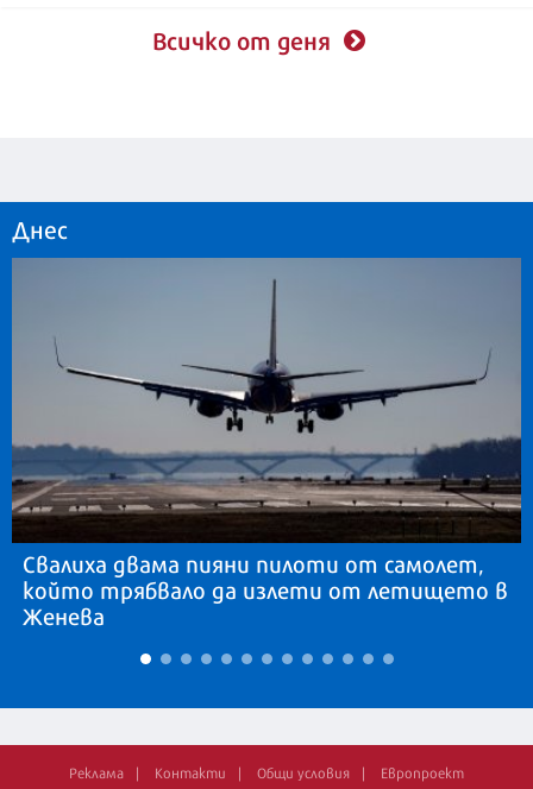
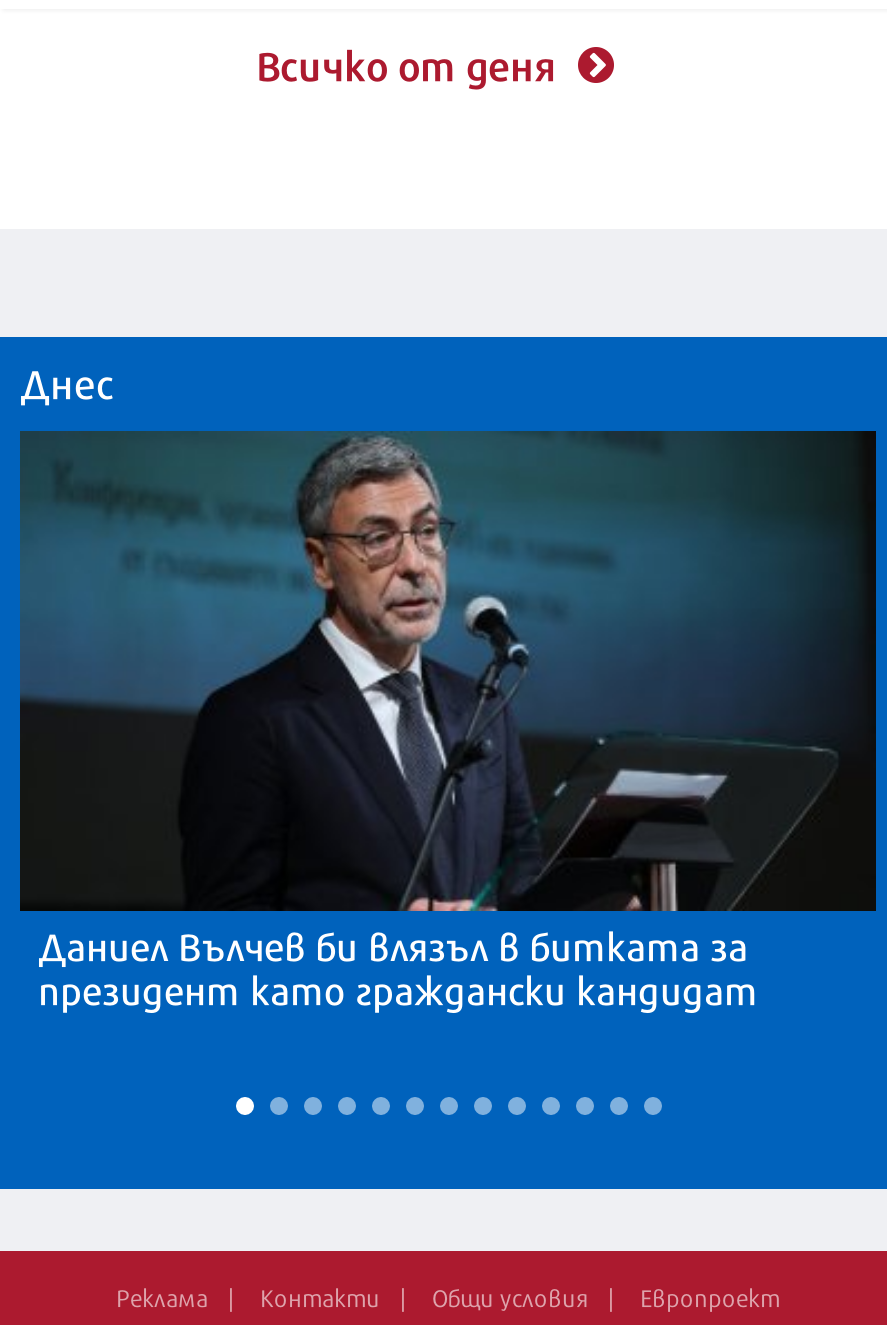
[11,257,522,633] [image] | Свалиха двама пияни пилоти от самолет, | който трябвало да излети от летището в | Женева -> [18,429,878,1018] [image] | Даниел Вълчев би влязъл в битката за | президент като граждански кандидат

